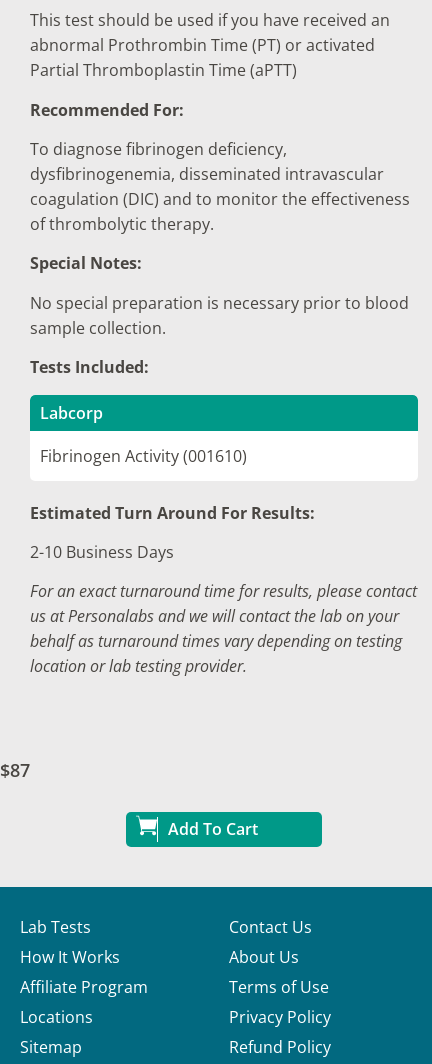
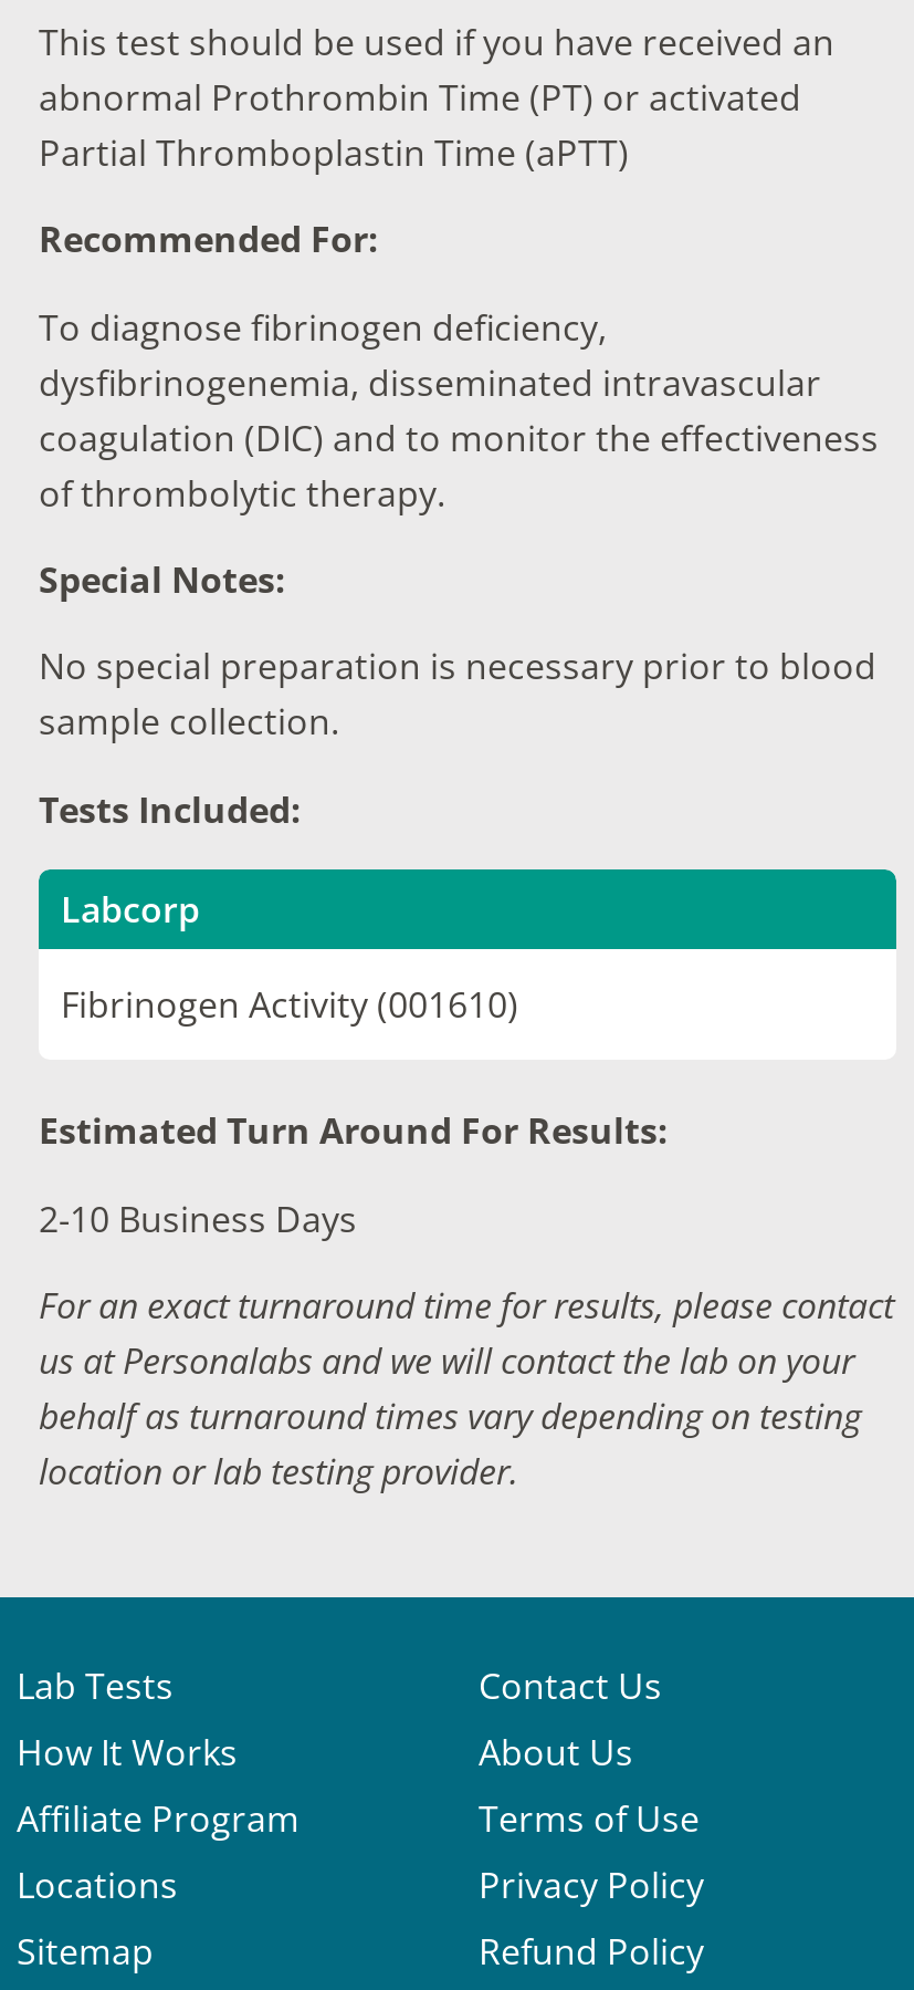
[0,758,258,840] $87 | Add To Cart -> none

